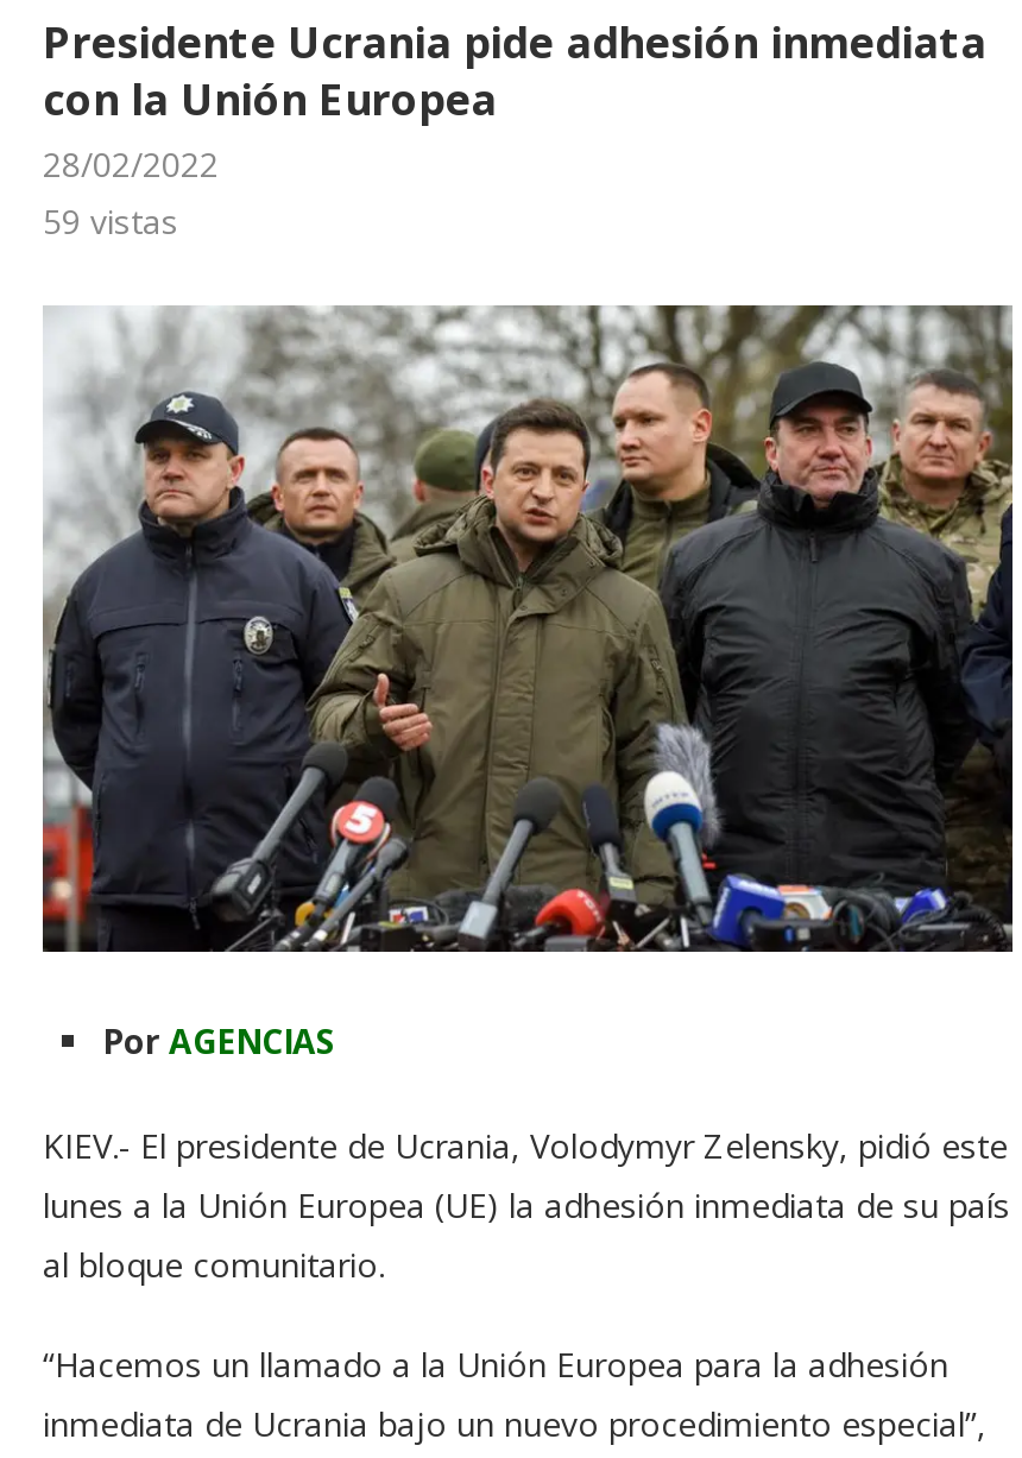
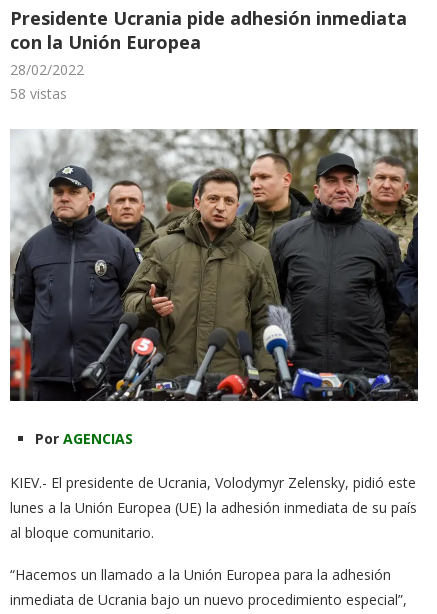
[43,198,178,244] 59 vistas -> [10,84,67,103] 58 vistas

